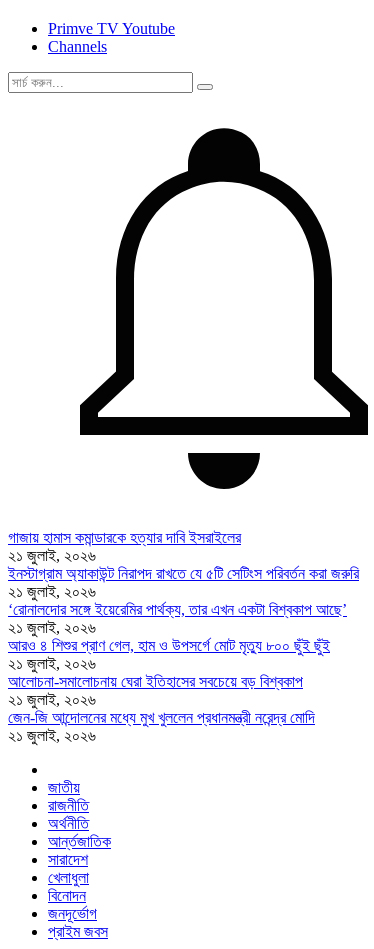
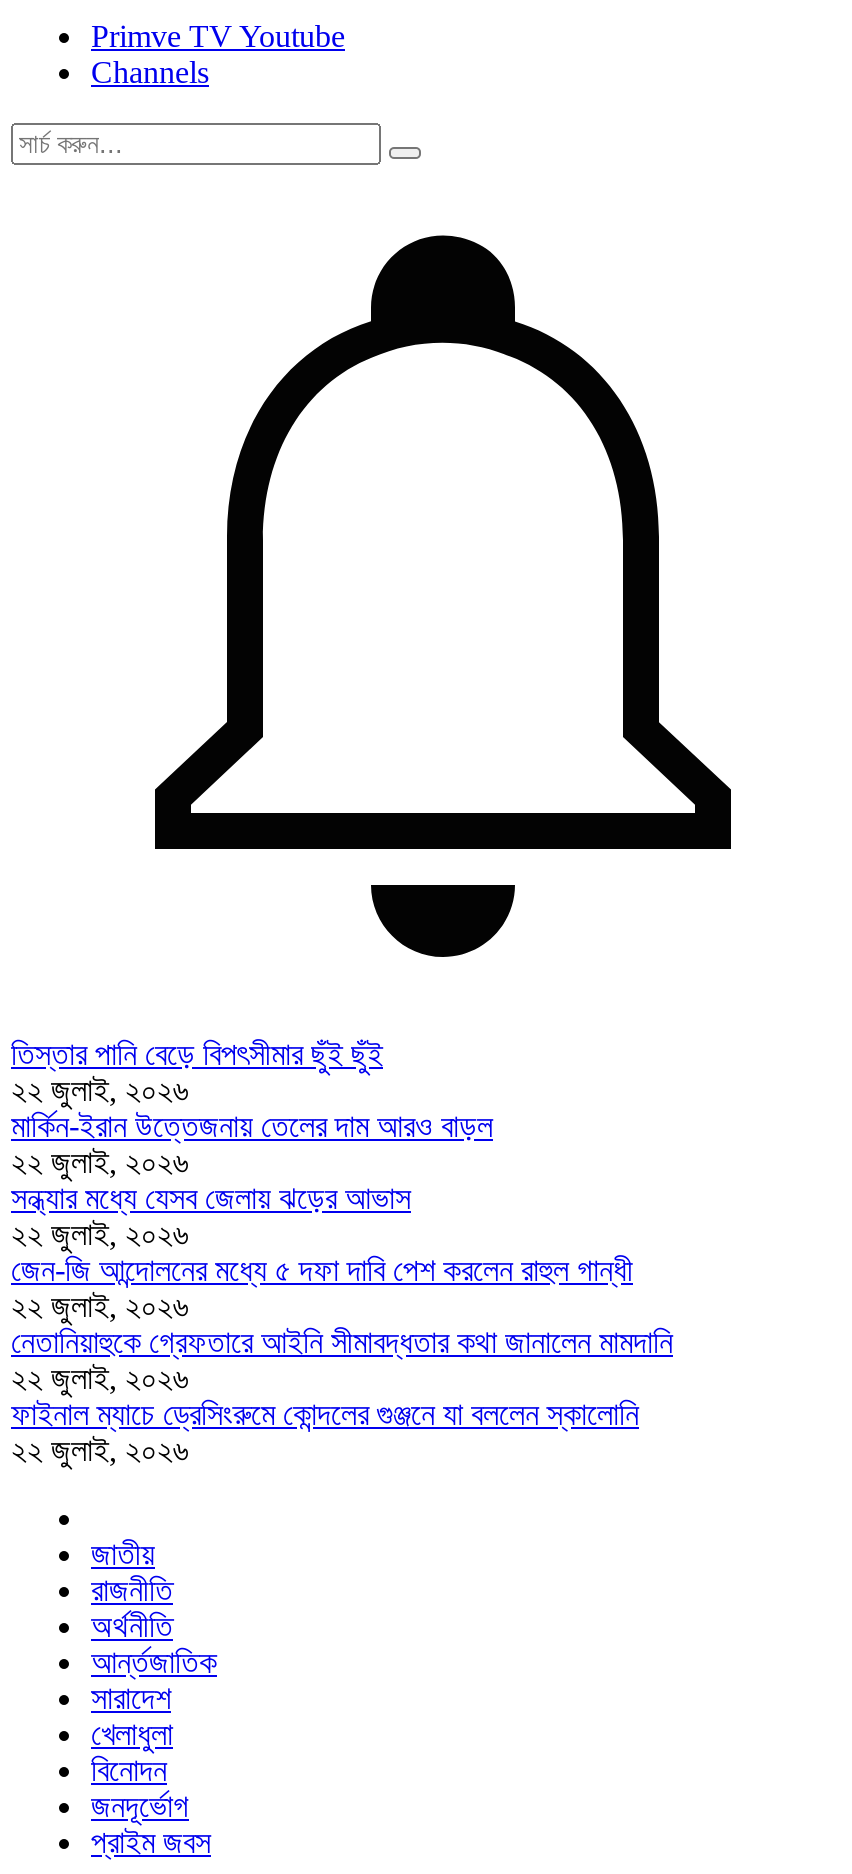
[8,529,359,744] গাজায় হামাস কমান্ডারকে হত্যার দাবি ইসরাইলের | ২১ জুলাই, ২০২৬ | ইনস্টাগ্রাম অ্যাকাউন্ট নিরাপদ রাখতে যে ৫টি সেটিংস পরিবর্তন করা জরুরি | ২১ জুলাই, ২০২৬ | ‘রোনালদোর সঙ্গে ইয়েরেমির পার্থক্য, তার এখন একটা বিশ্বকাপ আছে’ | ২১ জুলাই, ২০২৬ | আরও ৪ শিশুর প্রাণ গেল, হাম ও উপসর্গে মোট মৃত্যু ৮০০ ছুঁই ছুঁই | ২১ জুলাই, ২০২৬ | আলোচনা-সমালোচনায় ঘেরা ইতিহাসের সবচেয়ে বড় বিশ্বকাপ | ২১ জুলাই, ২০২৬ | জেন-জি আন্দোলনের মধ্যে মুখ খুললেন প্রধানমন্ত্রী নরেন্দ্র মোদি | ২১ জুলাই, ২০২৬ -> [11,1037,673,1467] তিস্তার পানি বেড়ে বিপৎসীমার ছুঁই ছুঁই | ২২ জুলাই, ২০২৬ | মার্কিন-ইরান উত্তেজনায় তেলের দাম আরও বাড়ল | ২২ জুলাই, ২০২৬ | সন্ধ্যার মধ্যে যেসব জেলায় ঝড়ের আভাস | ২২ জুলাই, ২০২৬ | জেন-জি আন্দোলনের মধ্যে ৫ দফা দাবি পেশ করলেন রাহুল গান্ধী | ২২ জুলাই, ২০২৬ | নেতানিয়াহুকে গ্রেফতারে আইনি সীমাবদ্ধতার কথা জানালেন মামদানি | ২২ জুলাই, ২০২৬ | ফাইনাল ম্যাচে ড্রেসিংরুমে কোন্দলের গুঞ্জনে যা বললেন স্কালোনি | ২২ জুলাই, ২০২৬

